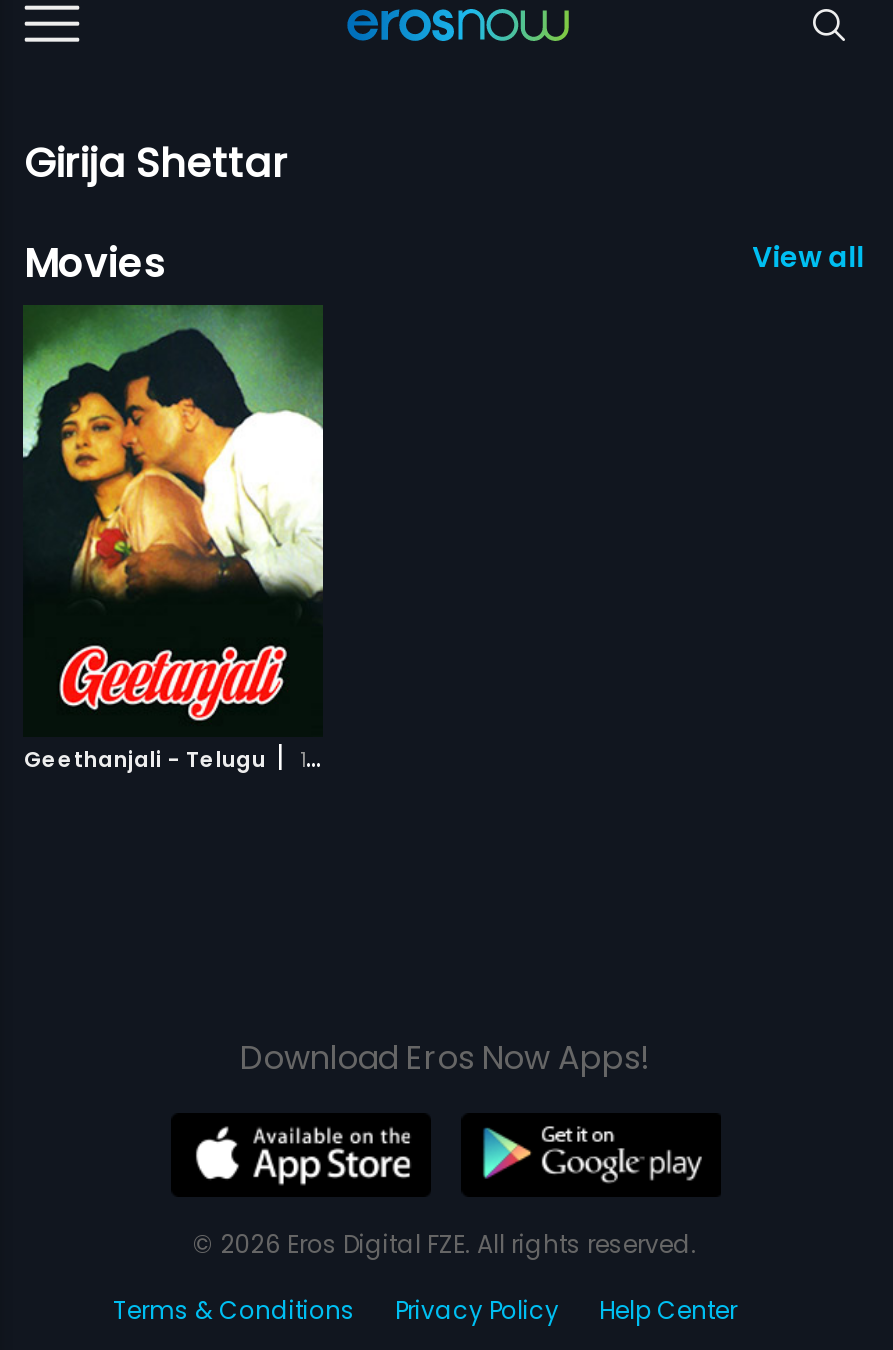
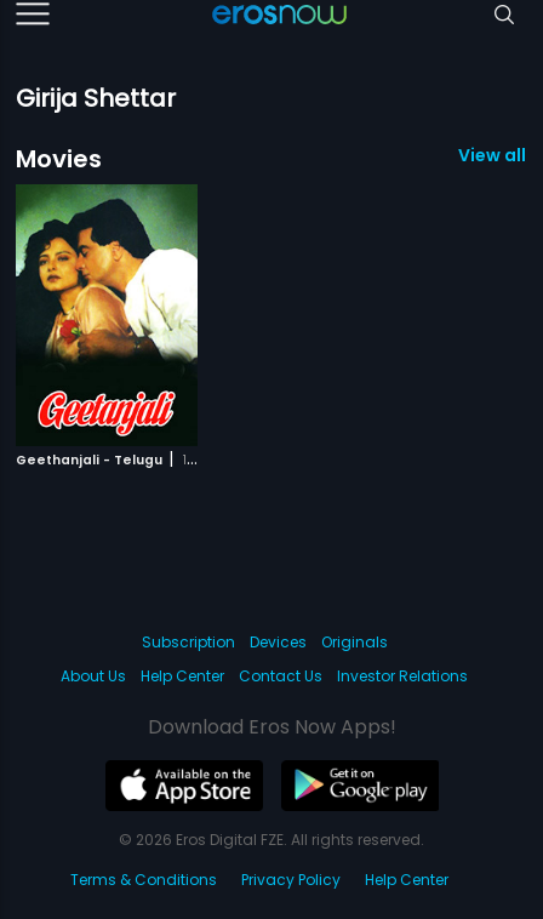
none -> [61,632,468,686] Subscription | Devices | Originals | About Us | Help Center | Contact Us | Investor Relations

